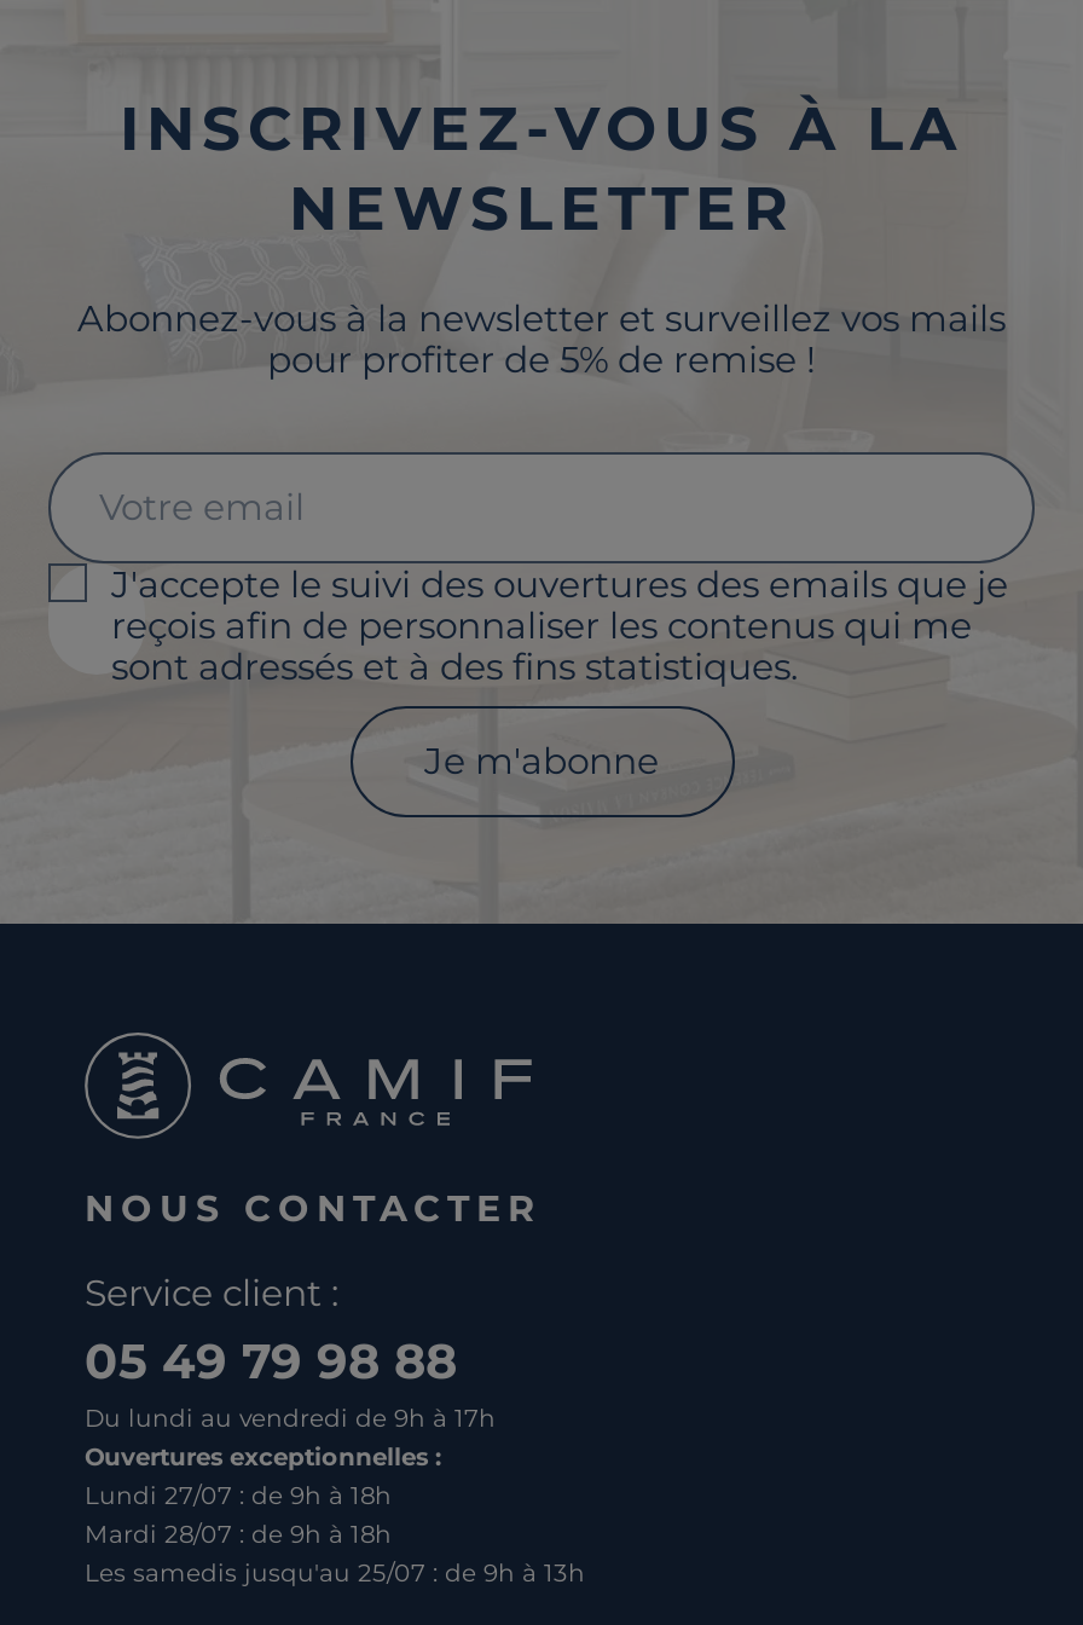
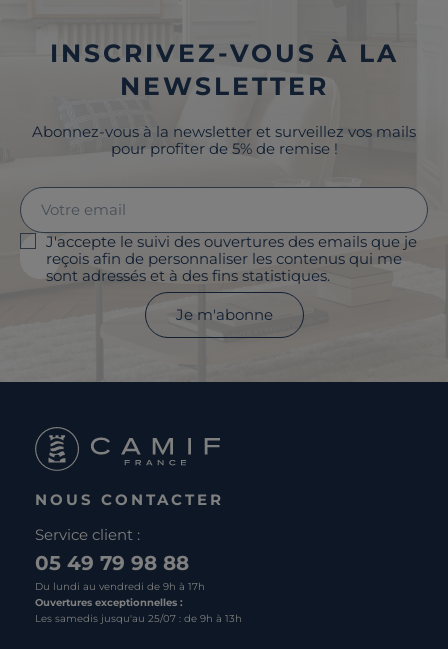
[85,1480,392,1551] Lundi 27/07 : de 9h à 18h | Mardi 28/07 : de 9h à 18h -> none

